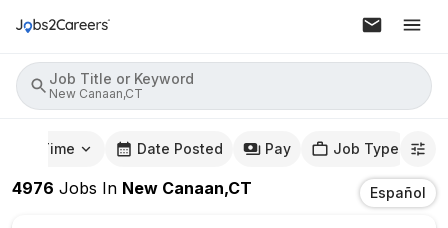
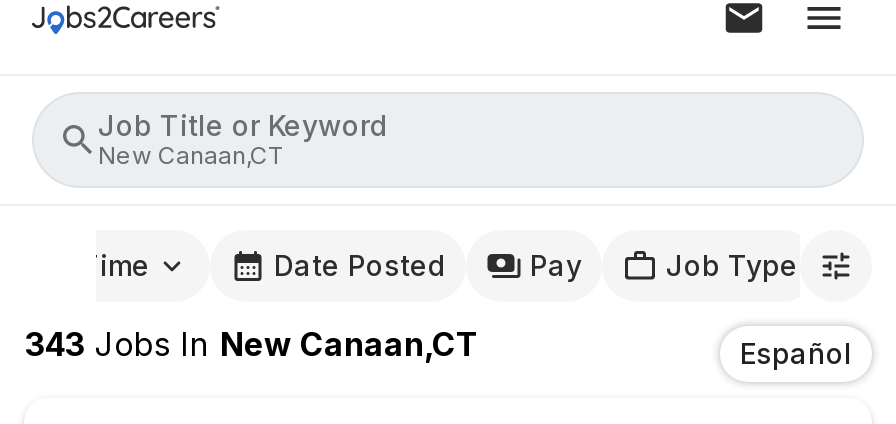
[12,178,252,198] 4976 Jobs In New Canaan,CT -> [24,324,480,364] 343 Jobs In New Canaan,CT

